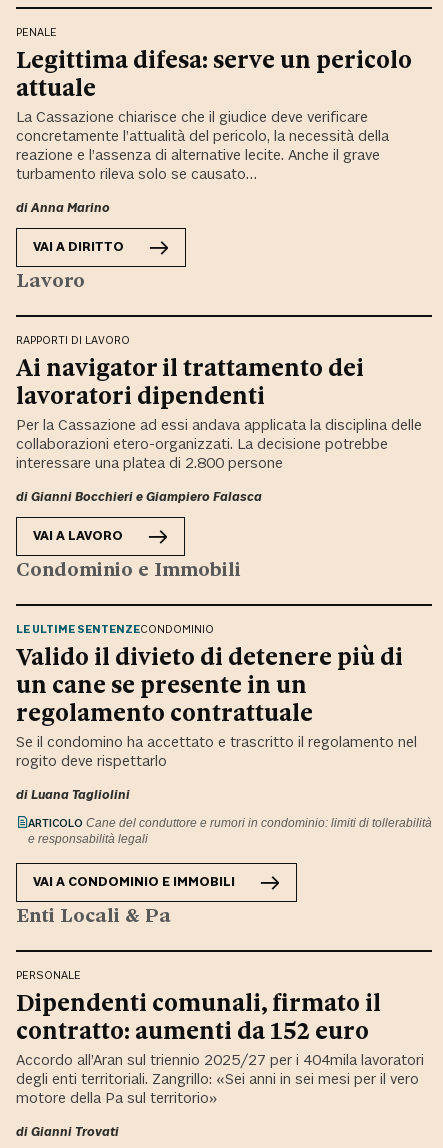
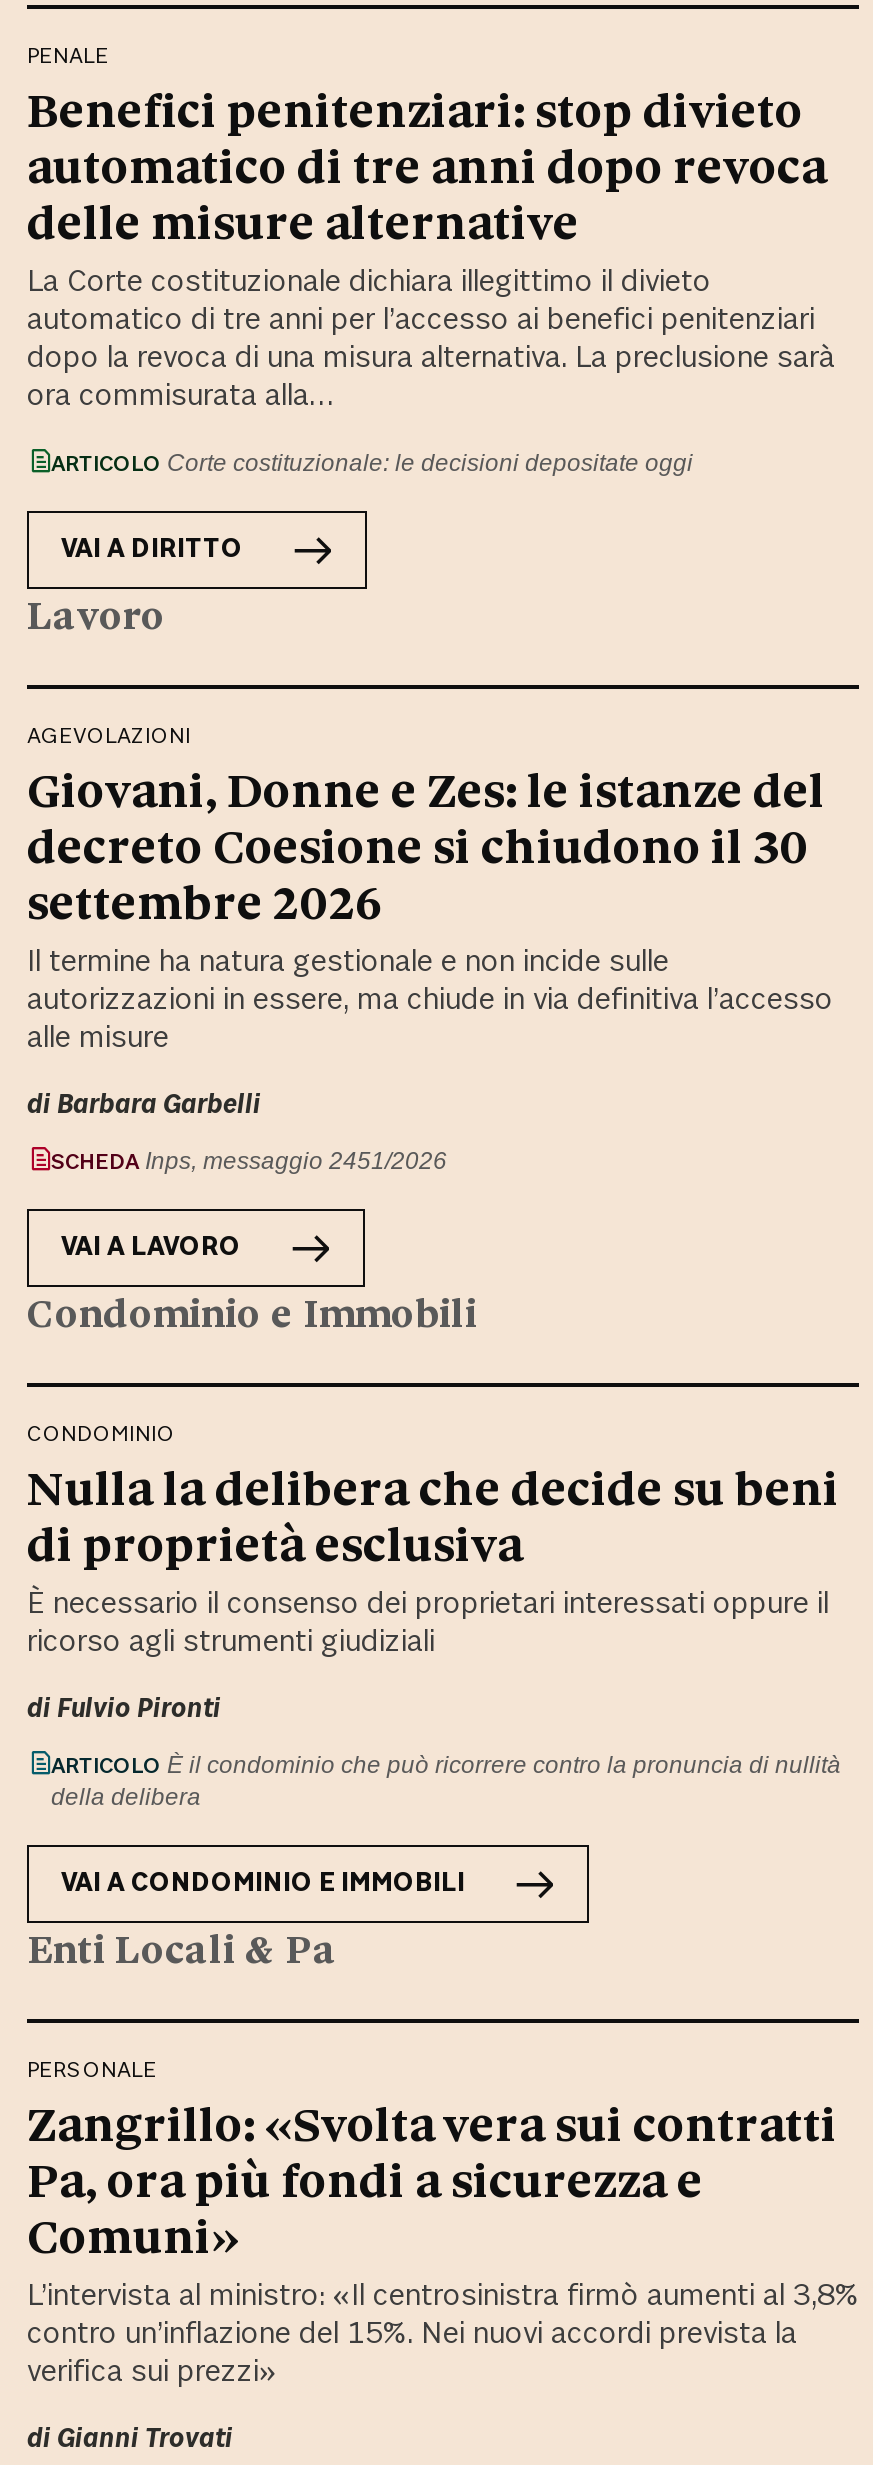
[16,41,412,184] Legittima difesa: serve un pericolo | attuale | La Cassazione chiarisce che il giudice deve verificare | concretamente l’attualità del pericolo, la necessità della | reazione e l’assenza di alternative lecite. Anche il grave | turbamento rileva solo se causato… -> [27,73,835,415] Benefici penitenziari: stop divieto | automatico di tre anni dopo revoca | delle misure alternative | La Corte costituzionale dichiara illegittimo il divieto | automatico di tre anni per l’accesso ai benefici penitenziari | dopo la revoca di una misura alternativa. La preclusione sarà | ora commisurata alla…
[16,200,110,216] di Anna Marino -> [51,449,693,479] ARTICOLO Corte costituzionale: le decisioni depositate oggi
[16,333,422,505] RAPPORTI DI LAVORO | Ai navigator il trattamento dei | lavoratori dipendenti | Per la Cassazione ad essi andava applicata la disciplina delle | collaborazioni etero-organizzati. La decisione potrebbe | interessare una platea di 2.800 persone | di Gianni Bocchieri e Giampiero Falasca -> [27,720,833,1177] AGEVOLAZIONI | Giovani, Donne e Zes: le istanze del | decreto Coesione si chiudono il 30 | settembre 2026 | Il termine ha natura gestionale e non incide sulle | autorizzazioni in essere, ma chiude in via definitiva l’accesso | alle misure | di Barbara Garbelli | SCHEDA Inps, messaggio 2451/2026
[16,622,417,771] LE ULTIME SENTENZECONDOMINIO | Valido il divieto di detenere più di | un cane se presente in un | regolamento contrattuale | Se il condomino ha accettato e trascritto il regolamento nel | rogito deve rispettarlo -> [27,1418,839,1661] CONDOMINIO | Nulla la delibera che decide su beni | di proprietà esclusiva | È necessario il consenso dei proprietari interessati oppure il | ricorso agli strumenti giudiziali
[16,787,130,803] di Luana Tagliolini -> [27,1693,221,1725] di Fulvio Pironti
[28,816,432,846] ARTICOLO Cane del conduttore e rumori in condominio: limiti di tollerabilità | e responsabilità legali -> [51,1751,841,1811] ARTICOLO È il condominio che può ricorrere contro la pronuncia di nullità | della delibera
[16,984,424,1108] Dipendenti comunali, firmato il | contratto: aumenti da 152 euro | Accordo all’Aran sul triennio 2025/27 per i 404mila lavoratori | degli enti territoriali. Zangrillo: «Sei anni in sei mesi per il vero | motore della Pa sul territorio» -> [27,2087,859,2391] Zangrillo: «Svolta vera sui contratti | Pa, ora più fondi a sicurezza e | Comuni» | L’intervista al ministro: «Il centrosinistra firmò aumenti al 3,8% | contro un’inflazione del 15%. Nei nuovi accordi prevista la | verifica sui prezzi»

